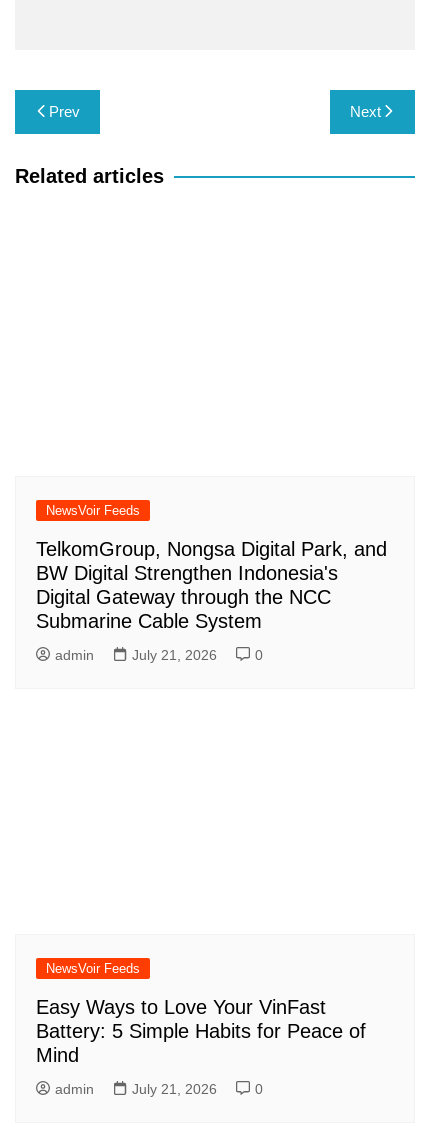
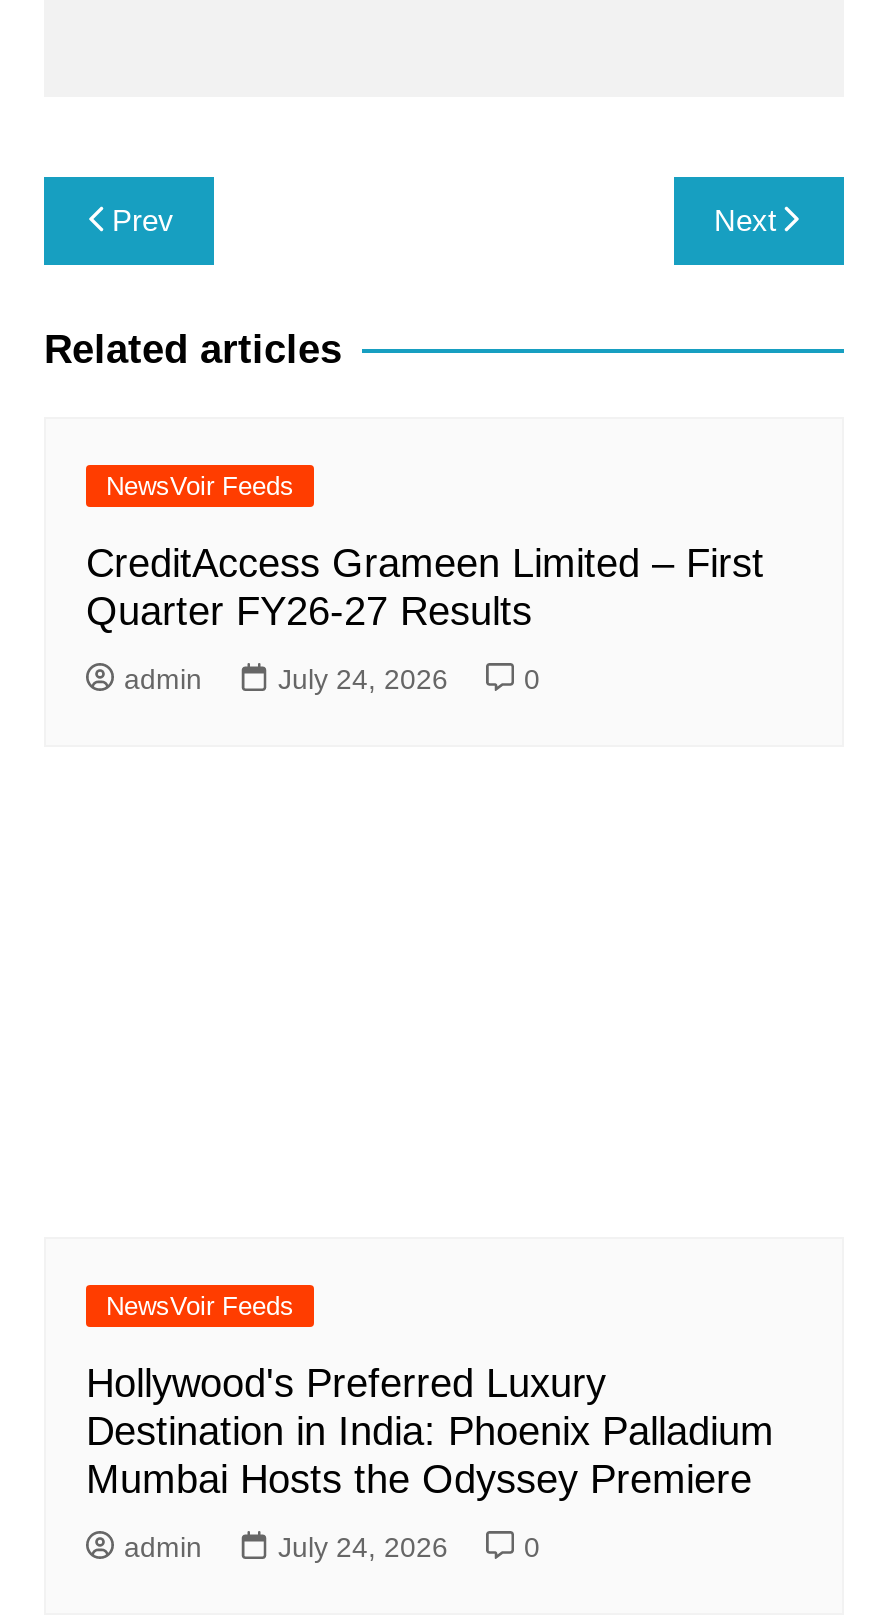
[36,538,387,632] TelkomGroup, Nongsa Digital Park, and | BW Digital Strengthen Indonesia's | Digital Gateway through the NCC | Submarine Cable System -> [86,540,764,632] CreditAccess Grameen Limited – First | Quarter FY26-27 Results
[132,647,217,663] July 21, 2026 -> [278,662,448,694] July 24, 2026
[36,996,366,1066] Easy Ways to Love Your VinFast | Battery: 5 Simple Habits for Peace of | Mind -> [86,1360,774,1500] Hollywood's Preferred Luxury | Destination in India: Phoenix Palladium | Mumbai Hosts the Odyssey Premiere
[132,1081,217,1097] July 21, 2026 -> [278,1530,448,1562] July 24, 2026

